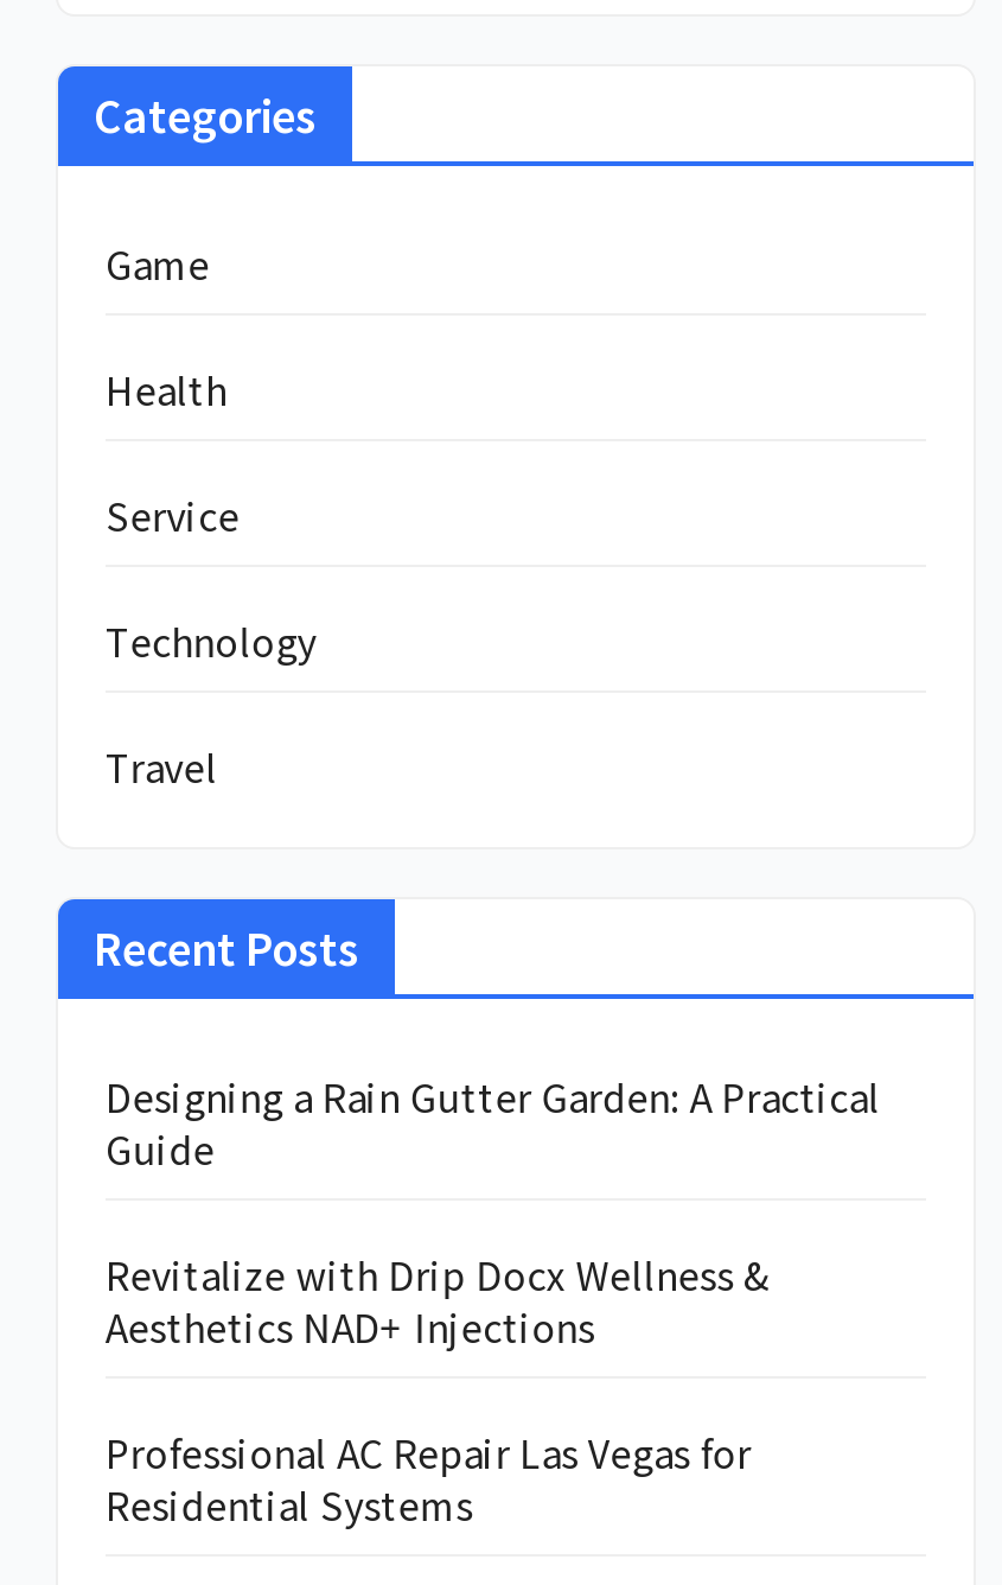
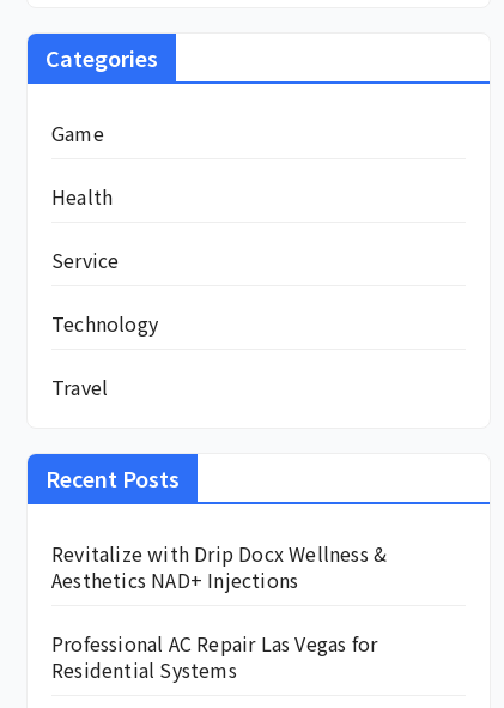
[106,1068,880,1177] Designing a Rain Gutter Garden: A Practical | Guide -> none

